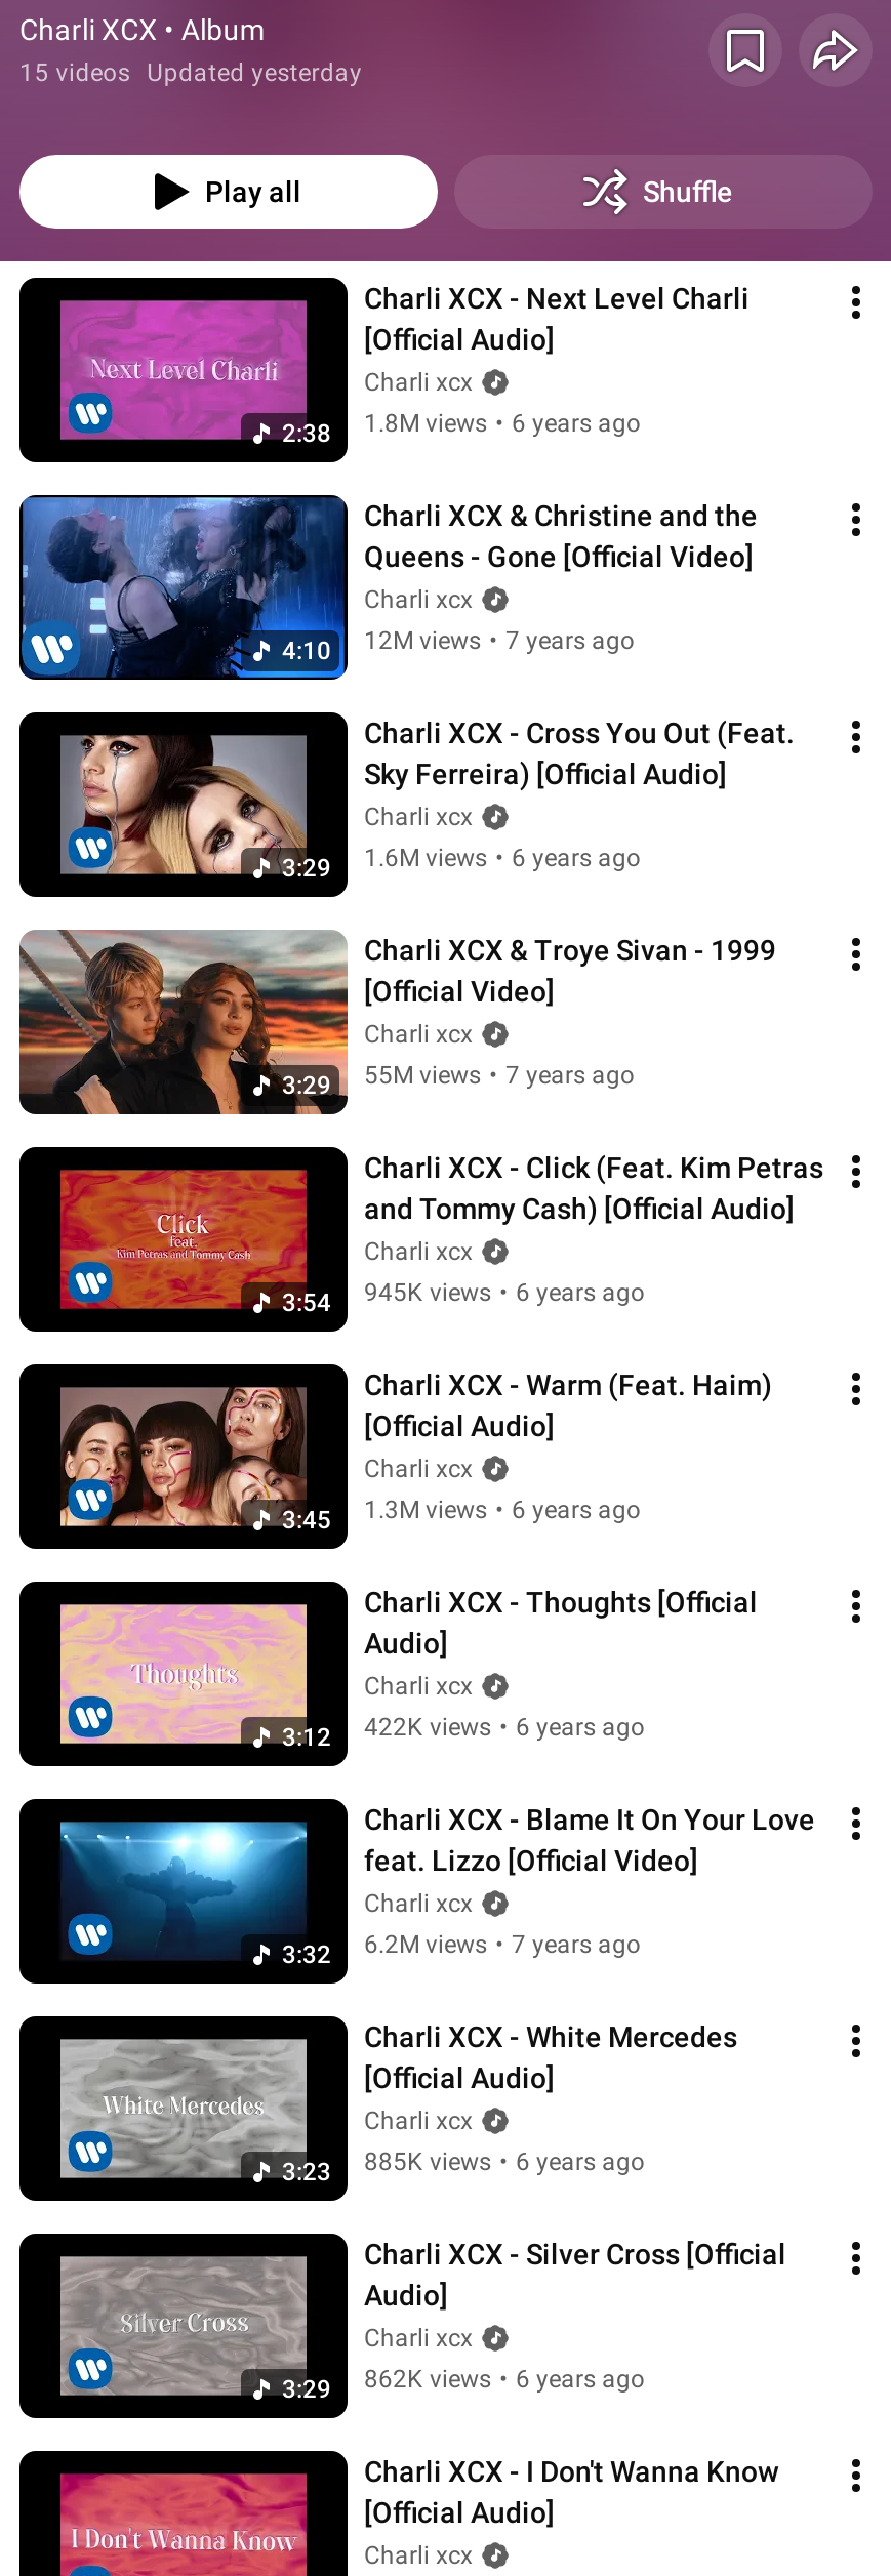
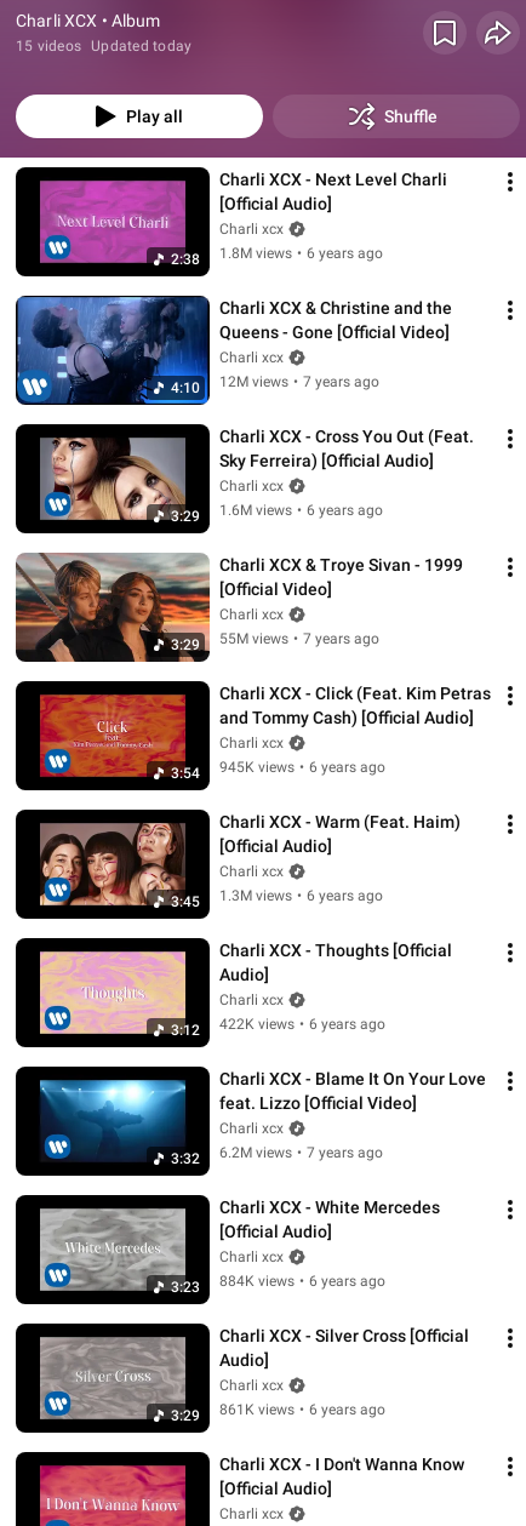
[19,58,363,87] 15 videos Updated yesterday -> [16,38,192,55] 15 videos Updated today
[364,2148,645,2176] 885K views • 6 years ago -> [219,1273,385,1290] 884K views • 6 years ago
[364,2365,645,2394] 862K views • 6 years ago -> [219,1401,385,1418] 861K views • 6 years ago

